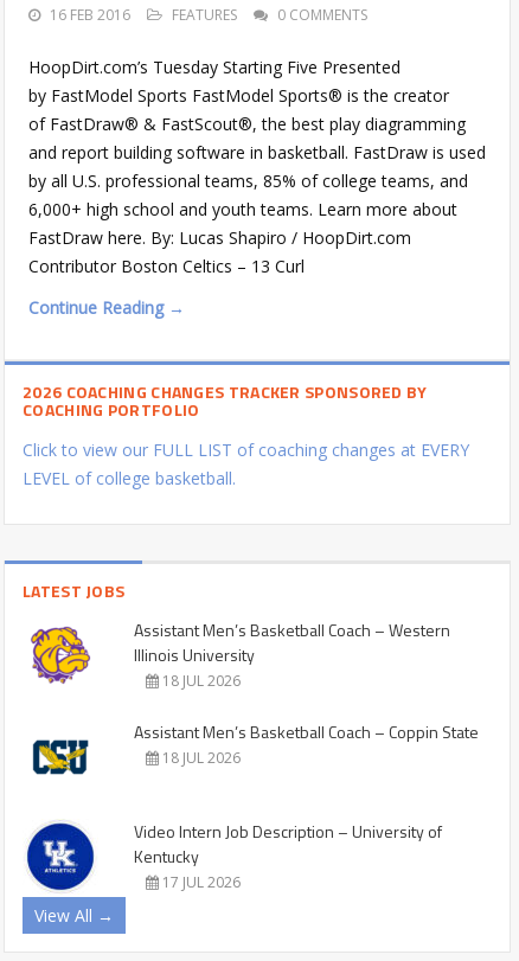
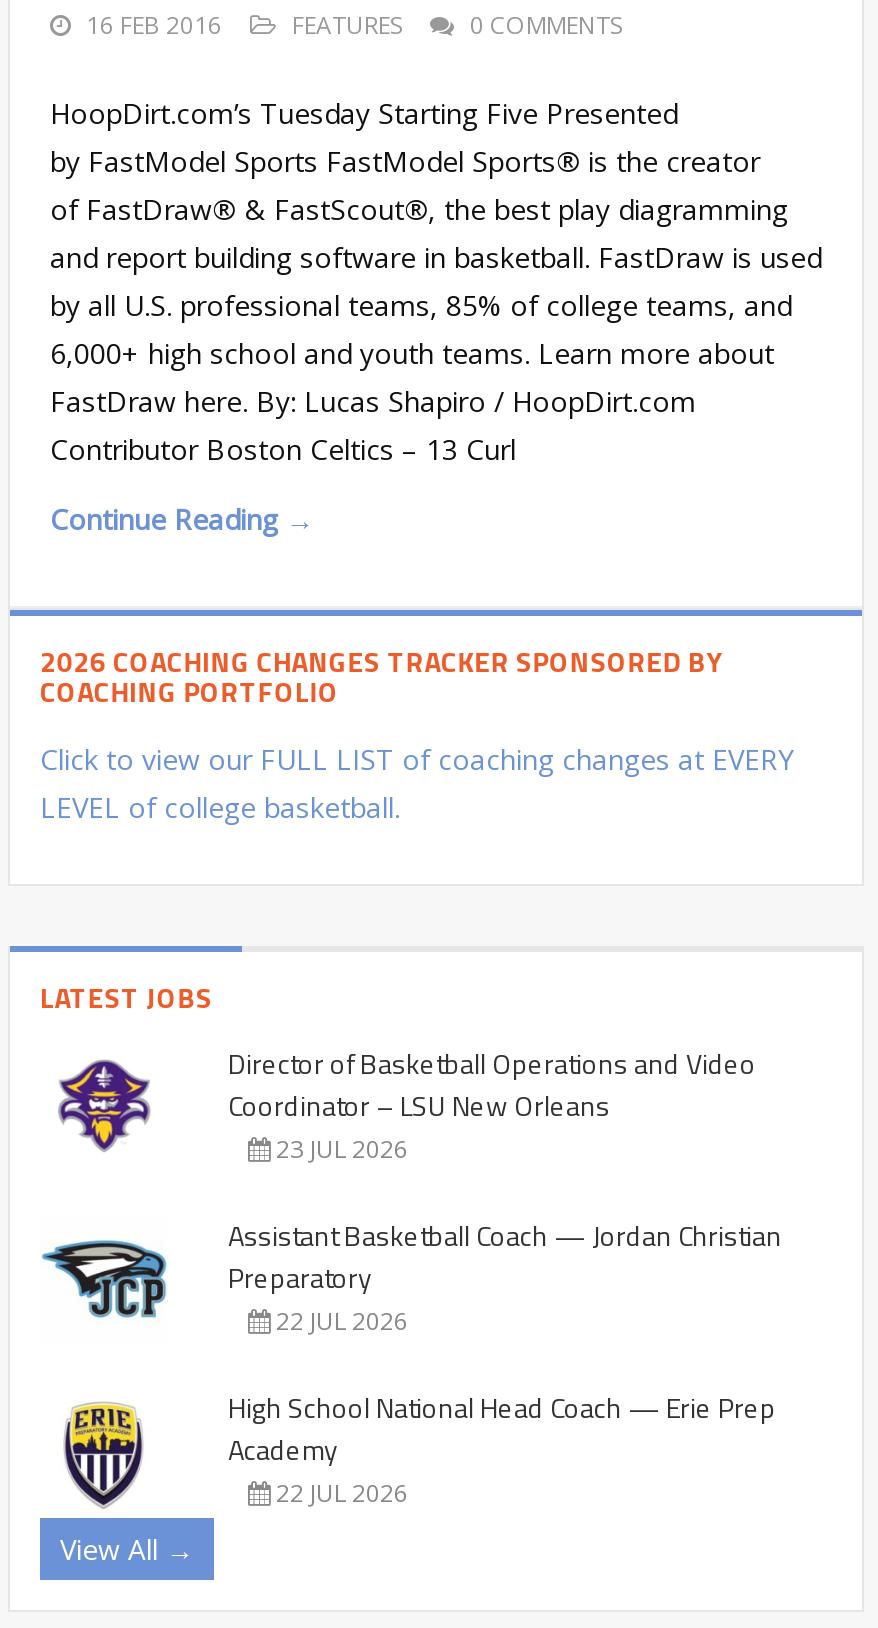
[30,617,450,691] [image] | Assistant Men’s Basketball Coach – Western | Illinois University | 18 JUL 2026 -> [56,1042,756,1166] [image] | Director of Basketball Operations and Video | Coordinator – LSU New Orleans | 23 JUL 2026
[25,719,479,779] [image] | Assistant Men’s Basketball Coach – Coppin State | 18 JUL 2026 -> [40,1214,782,1338] [image] | Assistant Basketball Coach — Jordan Christian | Preparatory | 22 JUL 2026
[25,819,442,892] [image] | Video Intern Job Description – University of | Kentucky | 17 JUL 2026 -> [46,1386,776,1510] [image] | High School National Head Coach — Erie Prep | Academy | 22 JUL 2026

